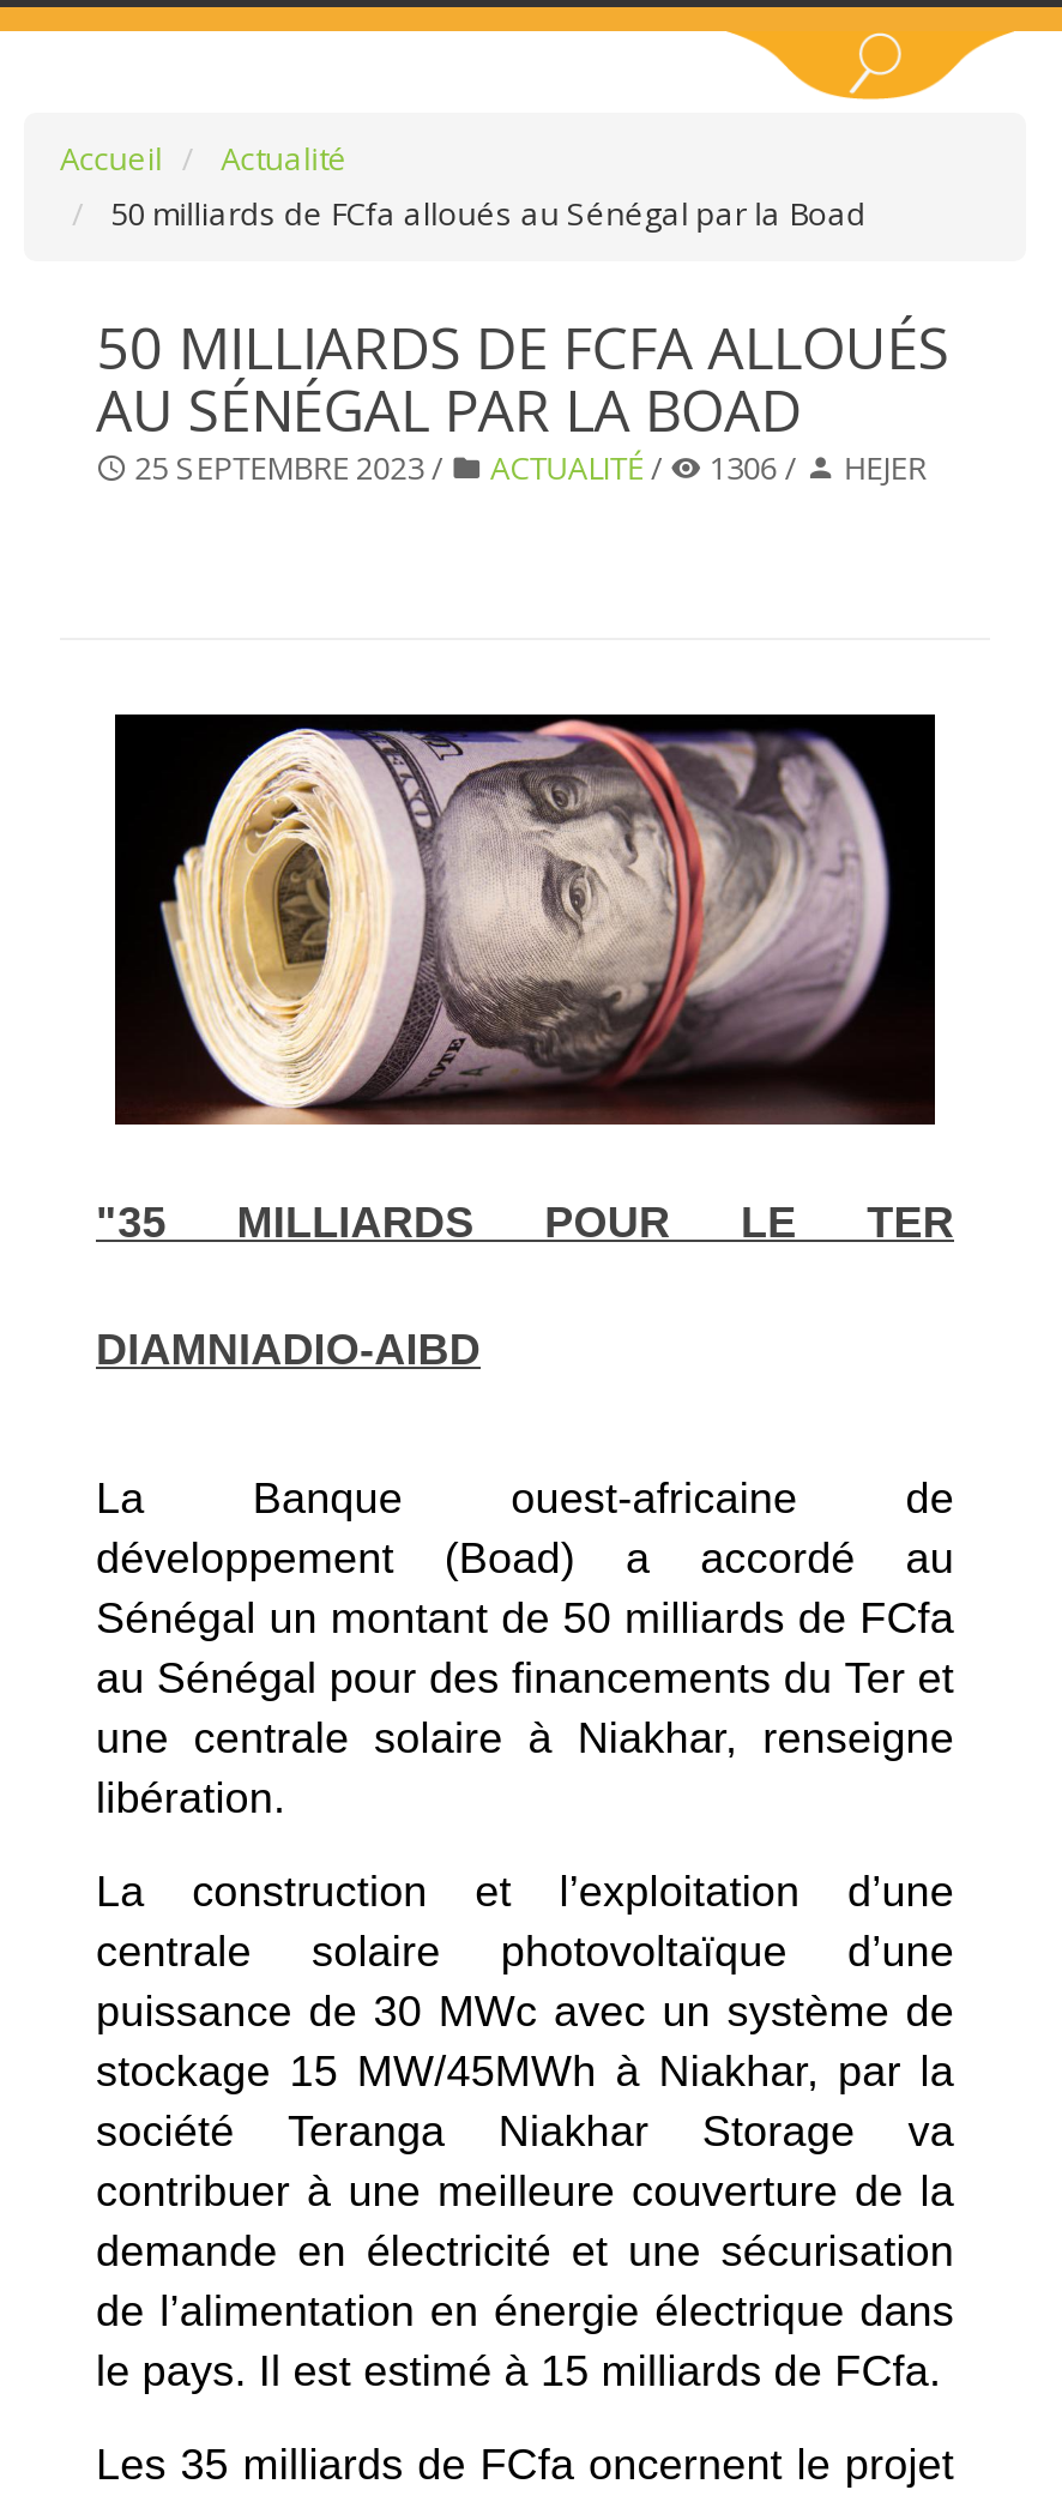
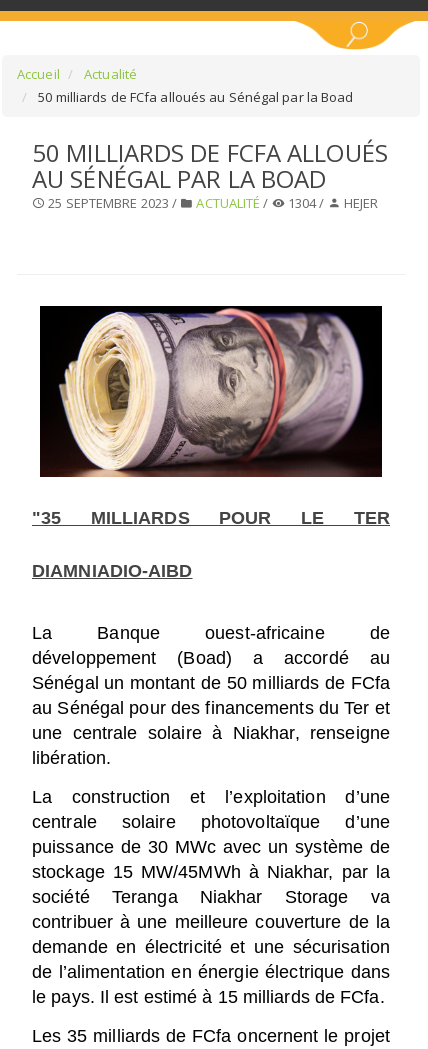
[127,446,926,489] 25 SEPTEMBRE 2023 / ACTUALITÉ / 1306 / HEJER -> [45,194,378,212] 25 SEPTEMBRE 2023 / ACTUALITÉ / 1304 / HEJER

